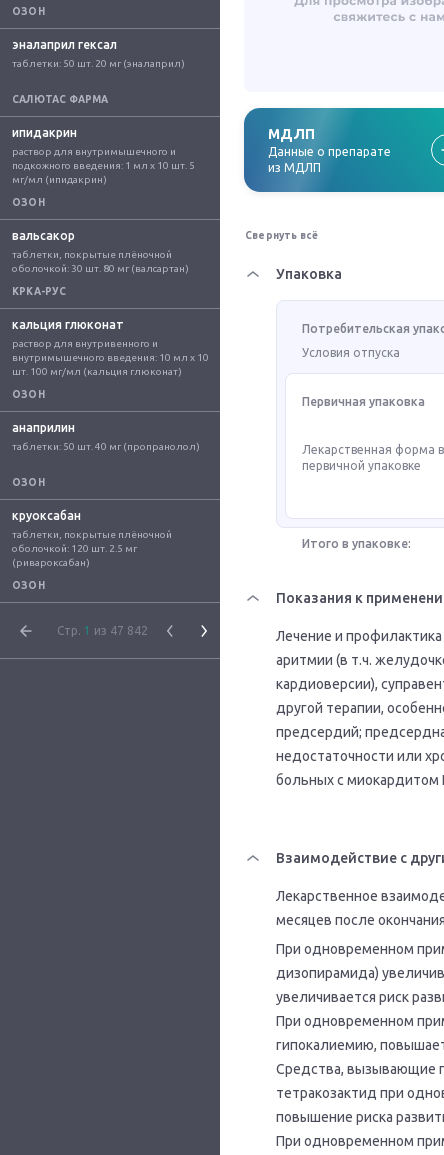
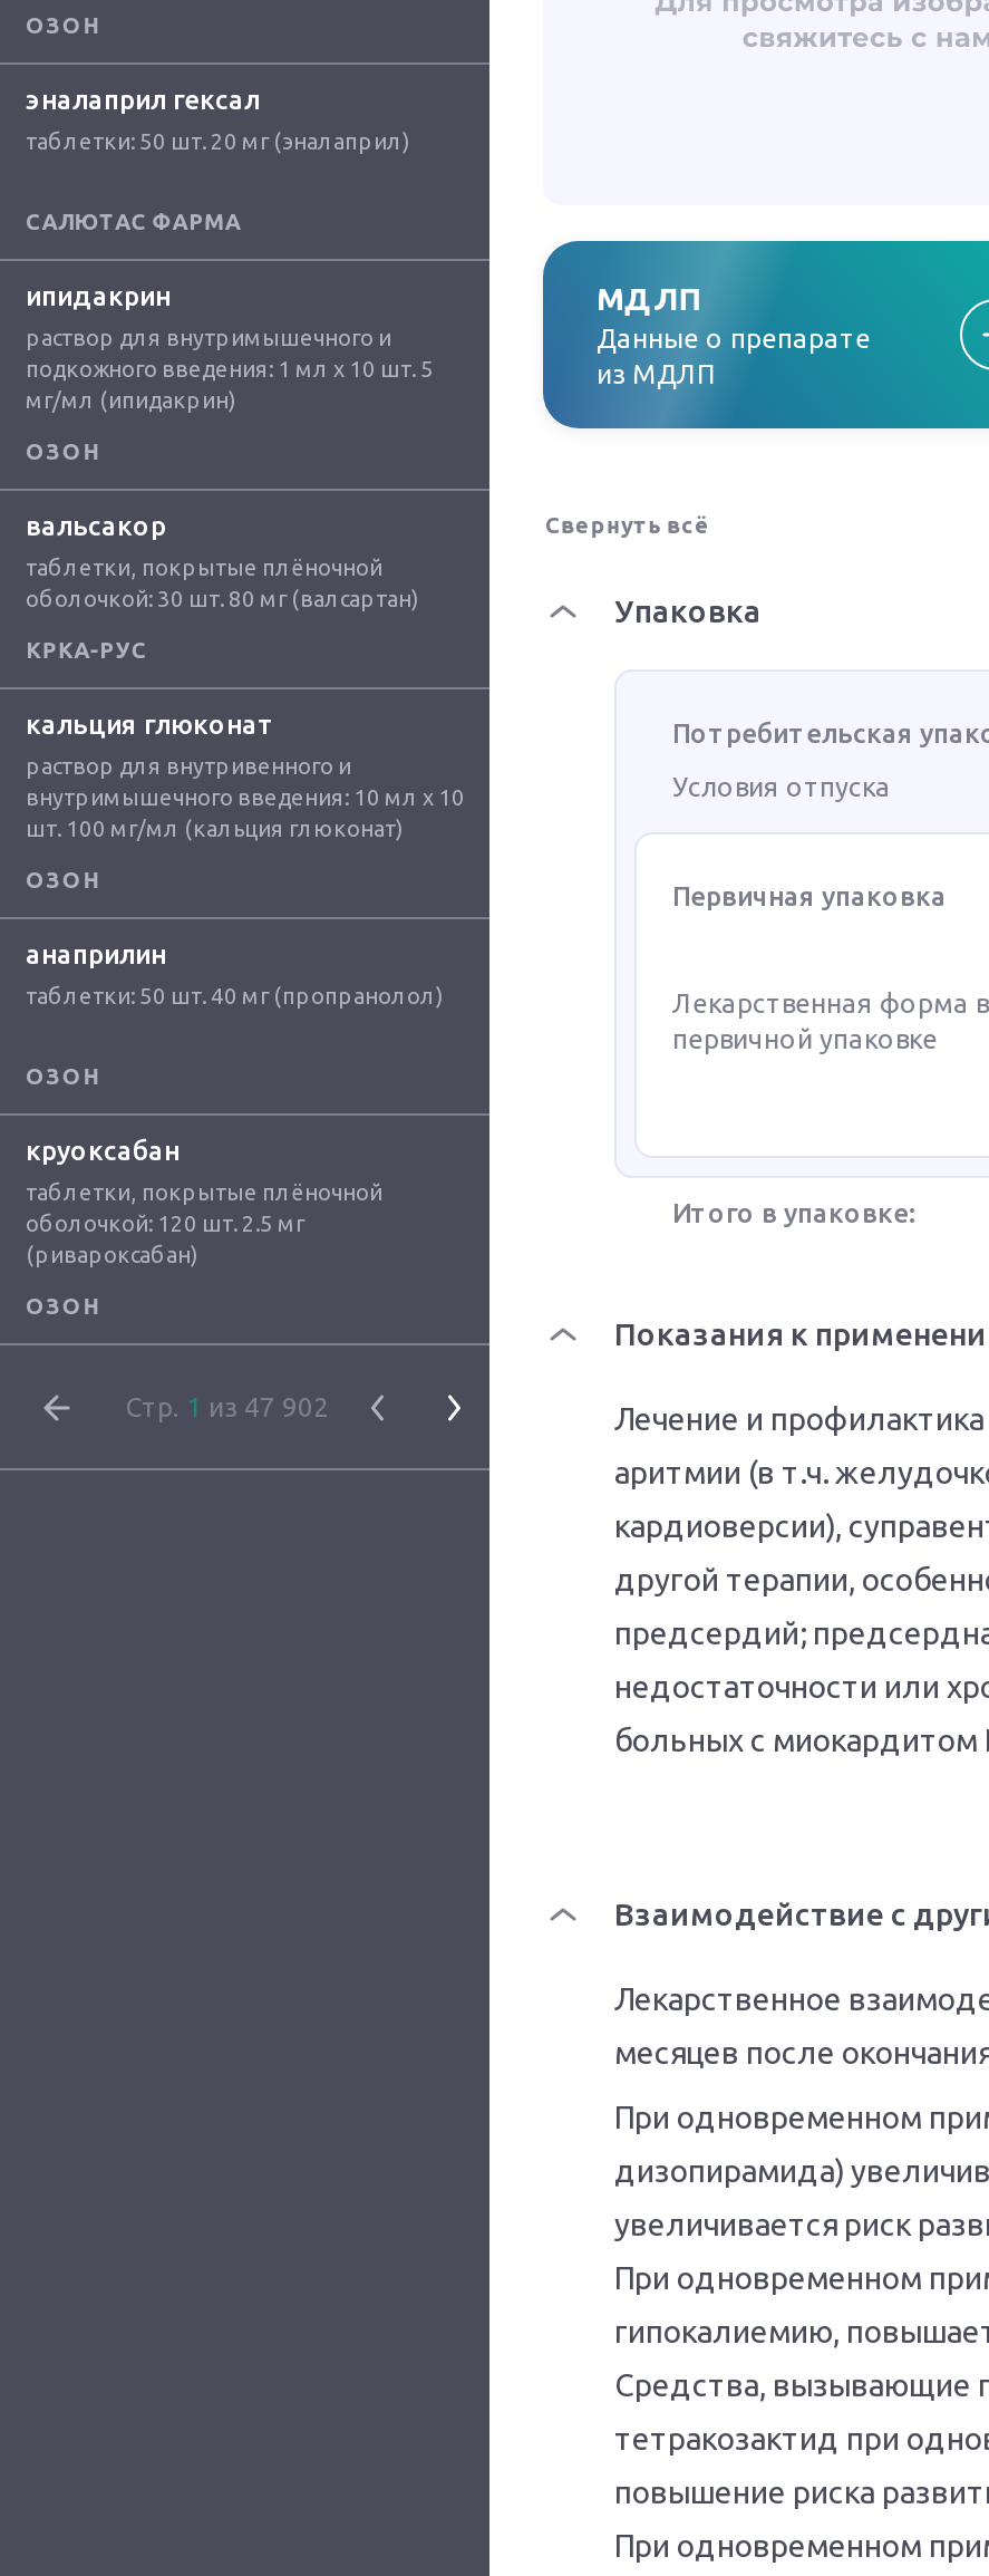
[57,623,148,636] Стр. 1 из 47 842 -> [126,1391,329,1420] Стр. 1 из 47 902

